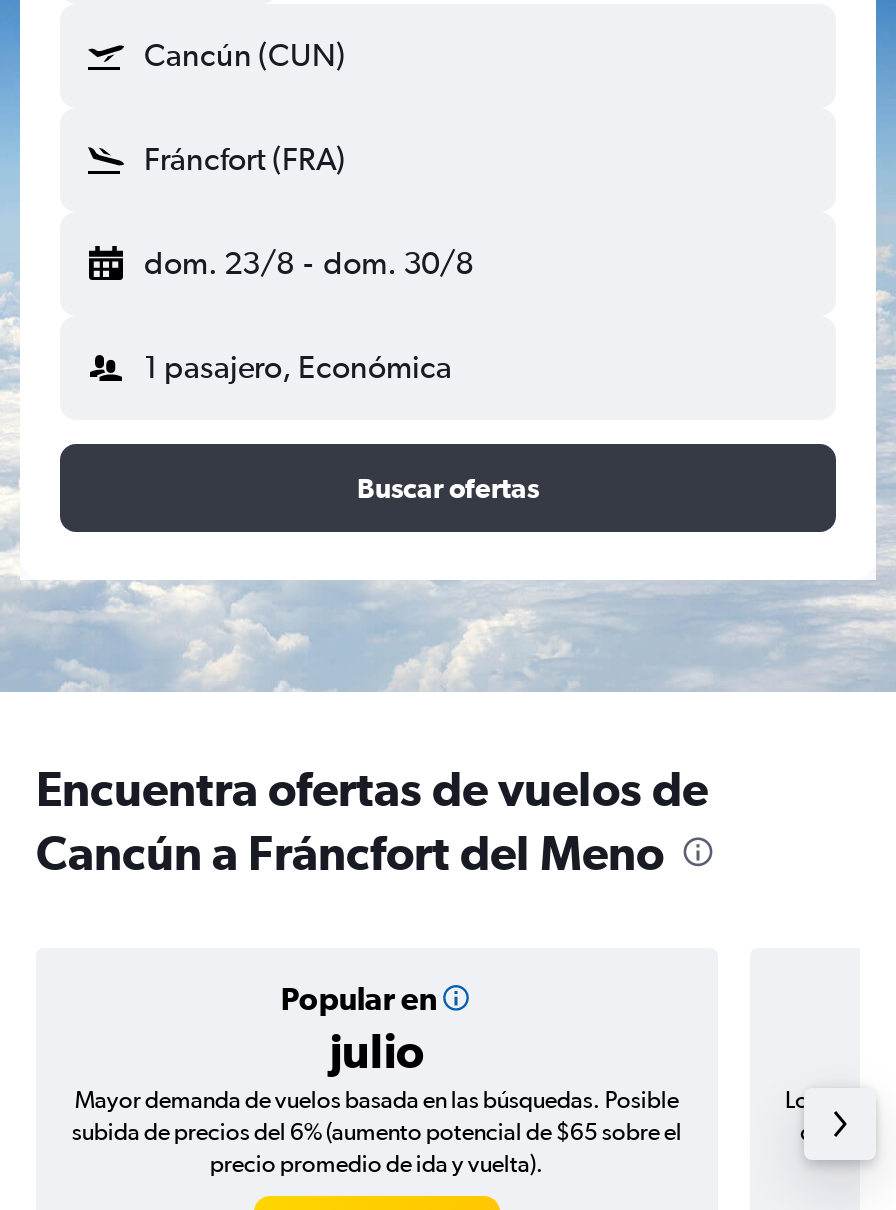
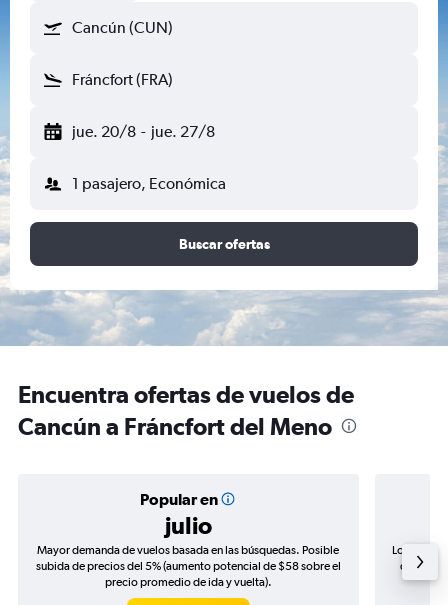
[144,244,473,282] dom. 23/8 - dom. 30/8 -> [72,122,215,141] jue. 20/8 - jue. 27/8
[72,1118,682,1146] subida de precios del 6% (aumento potencial de $65 sobre el -> [36,559,341,573] subida de precios del 5% (aumento potencial de $58 sobre el

